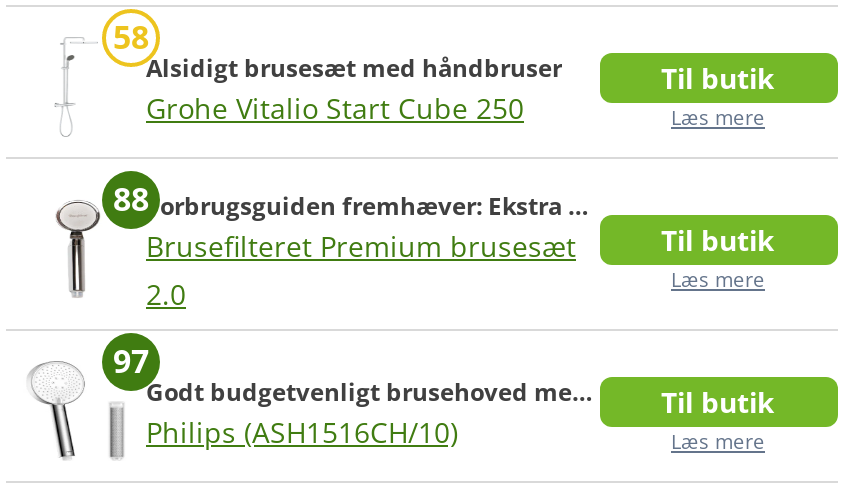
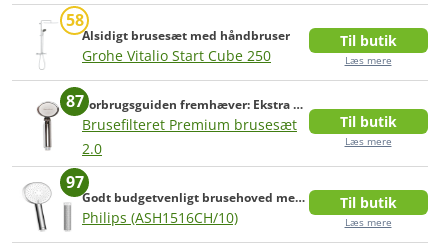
[113,178,149,222] 88 -> [65,90,83,112] 87

